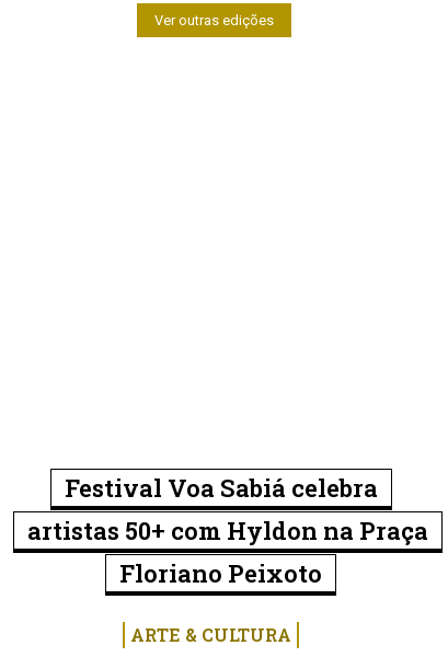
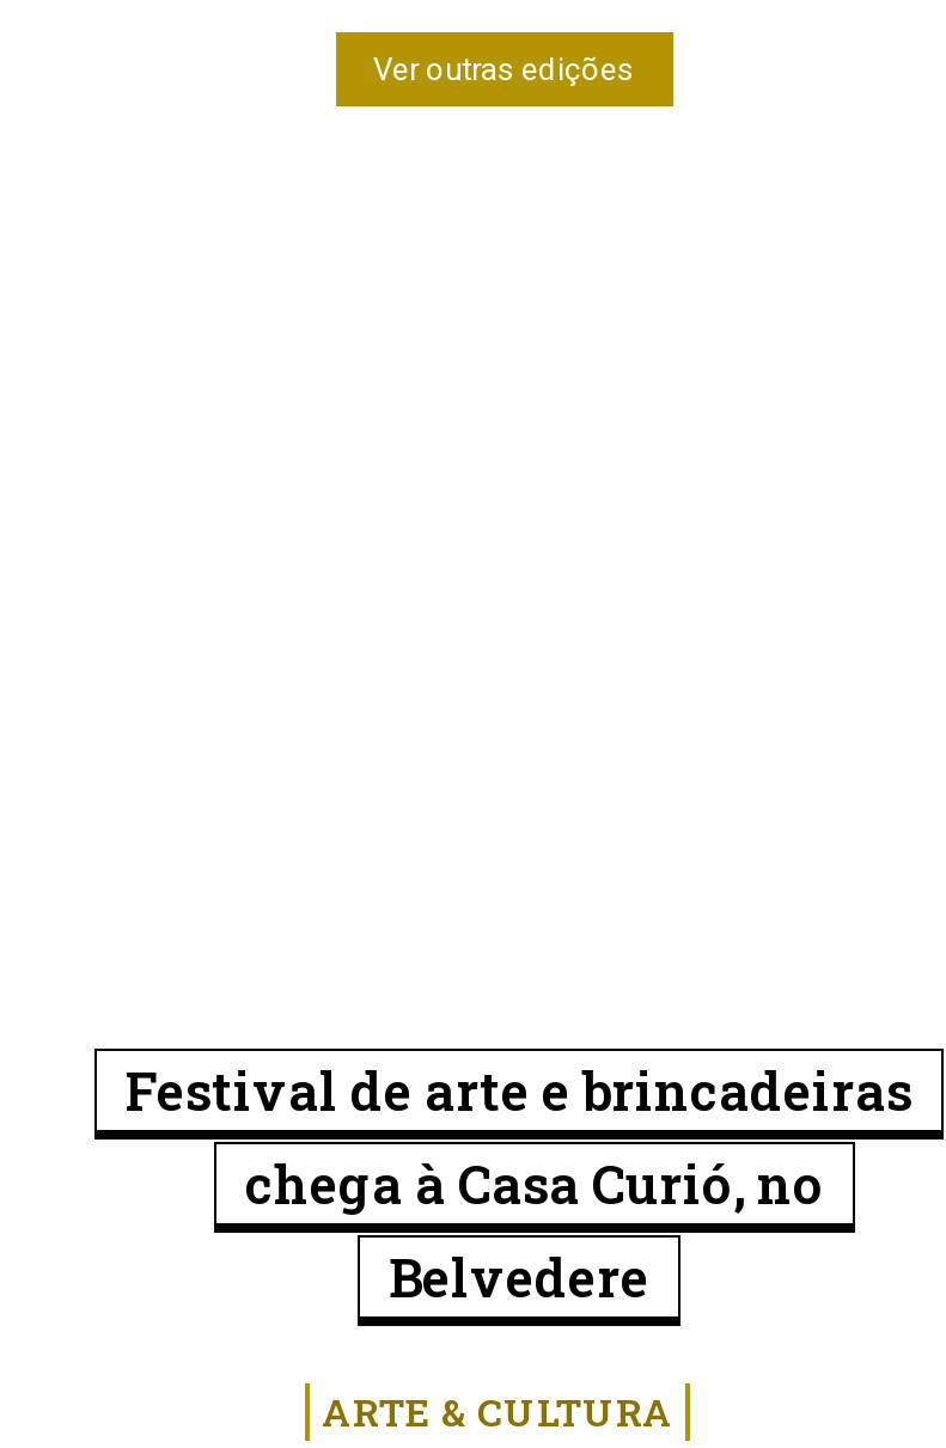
[27,472,428,590] Festival Voa Sabiá celebra | artistas 50+ com Hyldon na Praça | Floriano Peixoto -> [126,1057,913,1313] Festival de arte e brincadeiras | chega à Casa Curió, no | Belvedere

